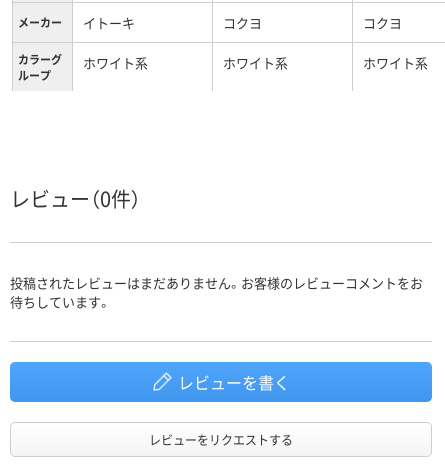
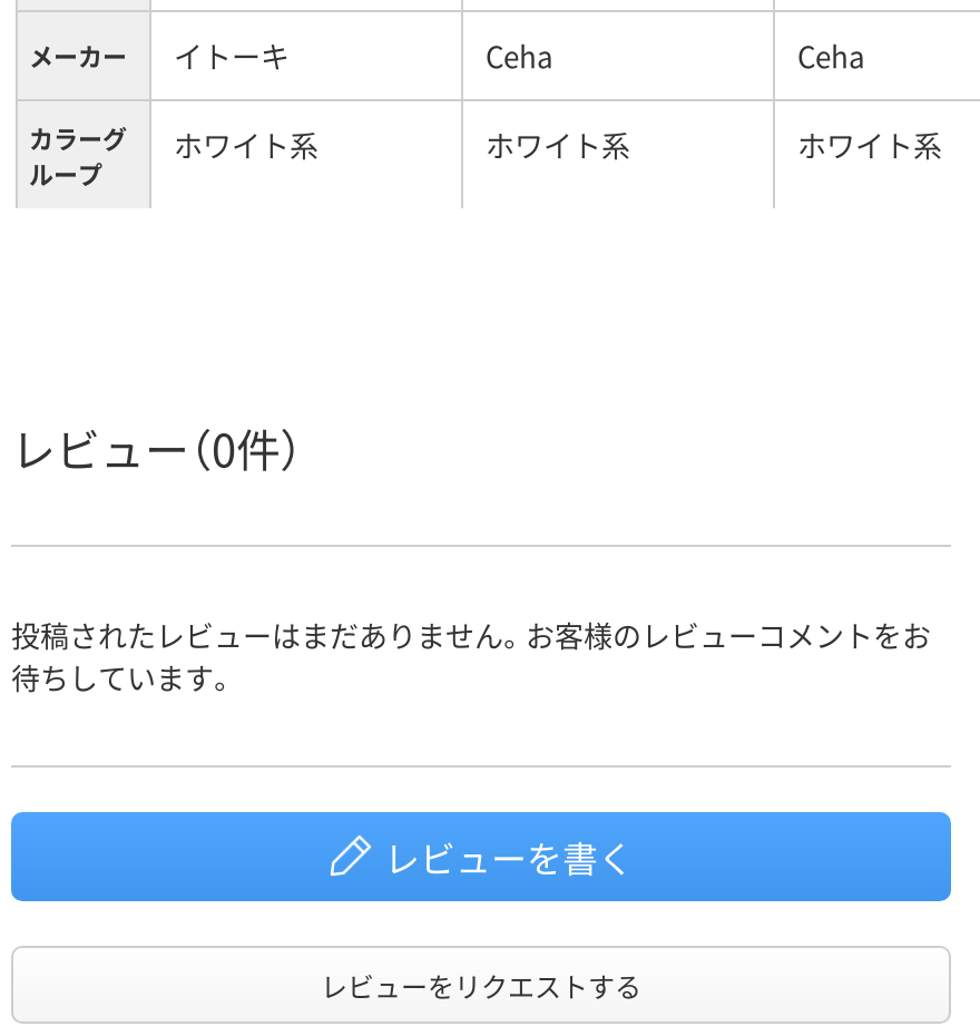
[223,13,402,32] コクヨ | コクヨ -> [486,35,864,77] Ceha | Ceha

